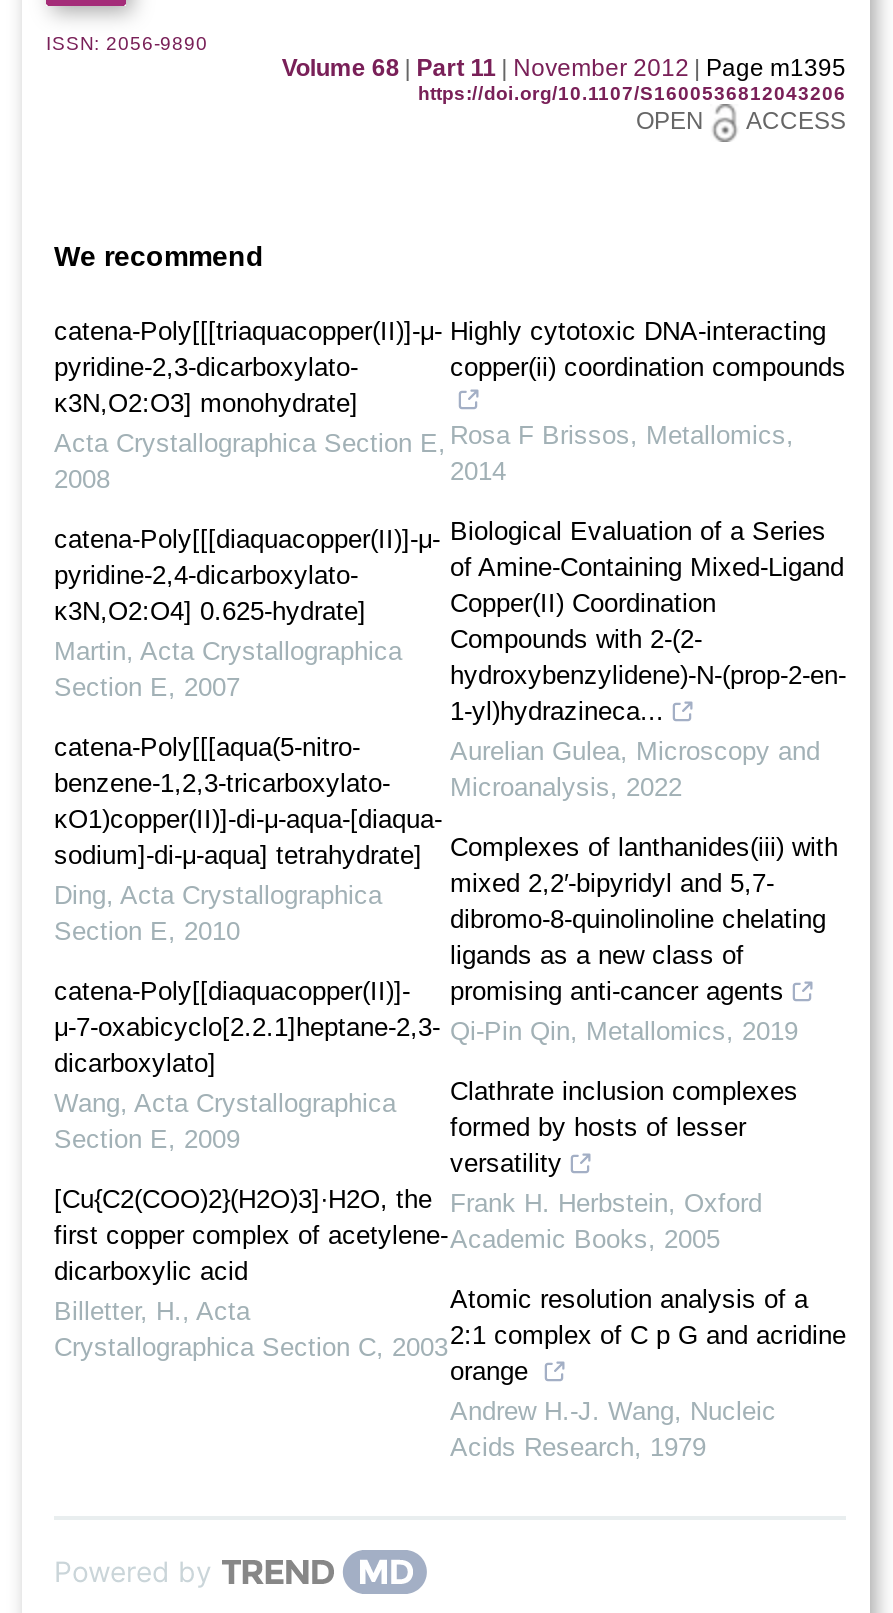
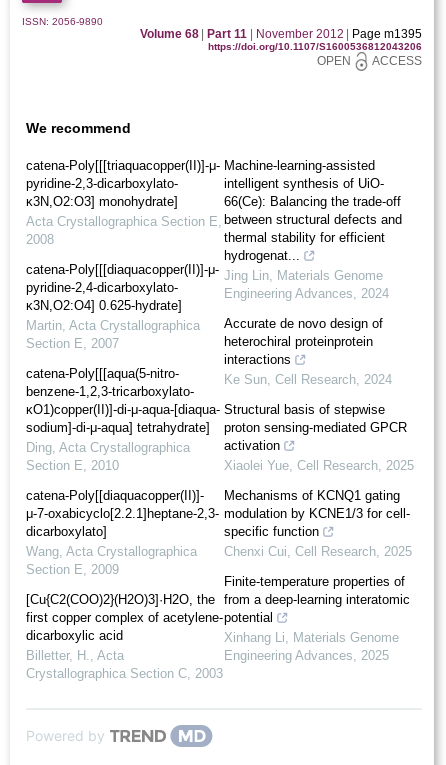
[450,315,846,1461] Highly cytotoxic DNA-interacting | copper(ii) coordination compounds | Rosa F Brissos, Metallomics, | 2014 | Biological Evaluation of a Series | of Amine-Containing Mixed-Ligand | Copper(II) Coordination | Compounds with 2-(2- | hydroxybenzylidene)-N-(prop-2-en- | 1-yl)hydrazineca... | Aurelian Gulea, Microscopy and | Microanalysis, 2022 | Complexes of lanthanides(iii) with | mixed 2,2′-bipyridyl and 5,7- | dibromo-8-quinolinoline chelating | ligands as a new class of | promising anti-cancer agents | Qi-Pin Qin, Metallomics, 2019 | Clathrate inclusion complexes | formed by hosts of lesser | versatility | Frank H. Herbstein, Oxford | Academic Books, 2005 | Atomic resolution analysis of a | 2:1 complex of C p G and acridine | orange | Andrew H.-J. Wang, Nucleic | Acids Research, 1979 -> [224,158,414,663] Machine-learning-assisted | intelligent synthesis of UiO- | 66(Ce): Balancing the trade-off | between structural defects and | thermal stability for efficient | hydrogenat... | Jing Lin, Materials Genome | Engineering Advances, 2024 | Accurate de novo design of | heterochiral proteinprotein | interactions | Ke Sun, Cell Research, 2024 | Structural basis of stepwise | proton sensing-mediated GPCR | activation | Xiaolei Yue, Cell Research, 2025 | Mechanisms of KCNQ1 gating | modulation by KCNE1/3 for cell- | specific function | Chenxi Cui, Cell Research, 2025 | Finite-temperature properties of | from a deep-learning interatomic | potential | Xinhang Li, Materials Genome | Engineering Advances, 2025

